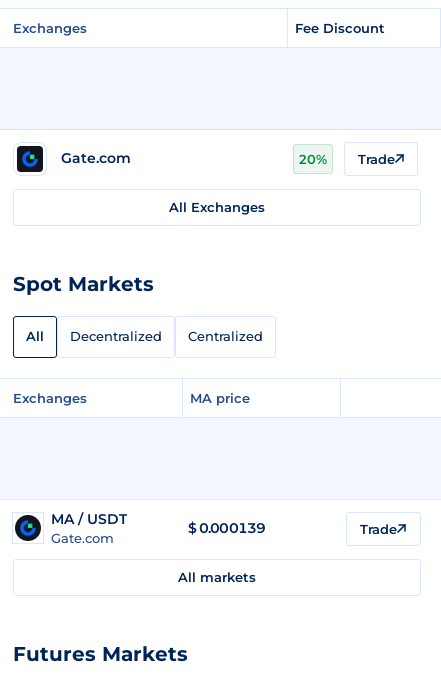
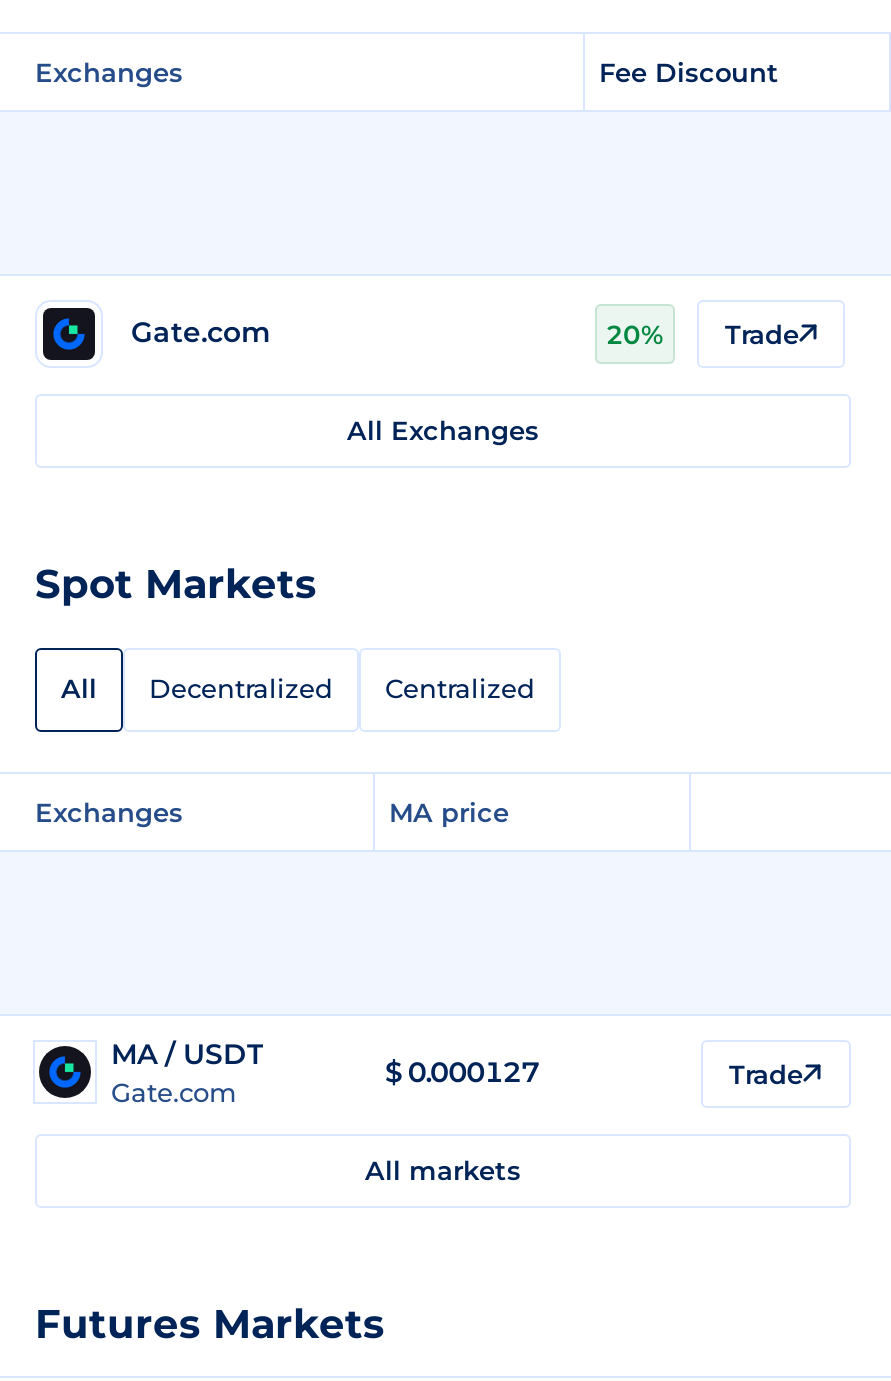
[188,519,265,537] $0.000139 -> [385,1053,539,1089] $0.000127

